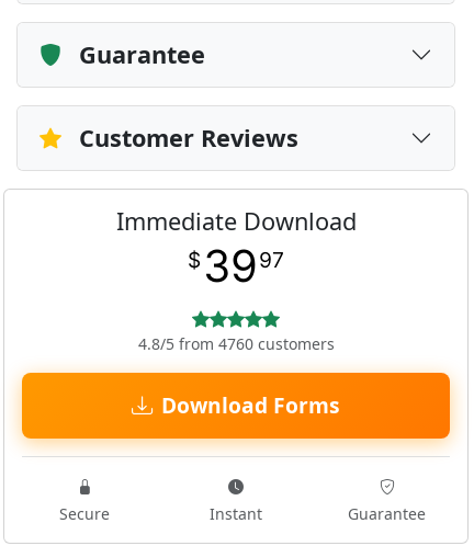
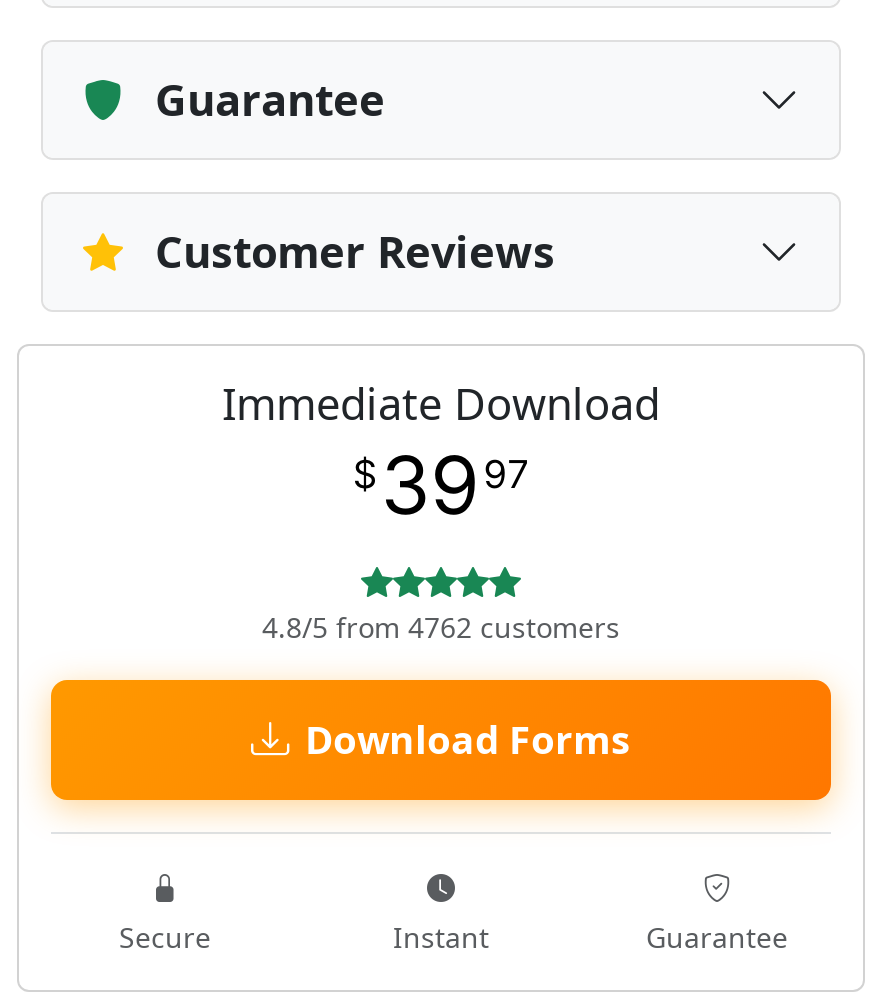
[138,333,334,354] 4.8/5 from 4760 customers -> [262,608,620,646] 4.8/5 from 4762 customers

